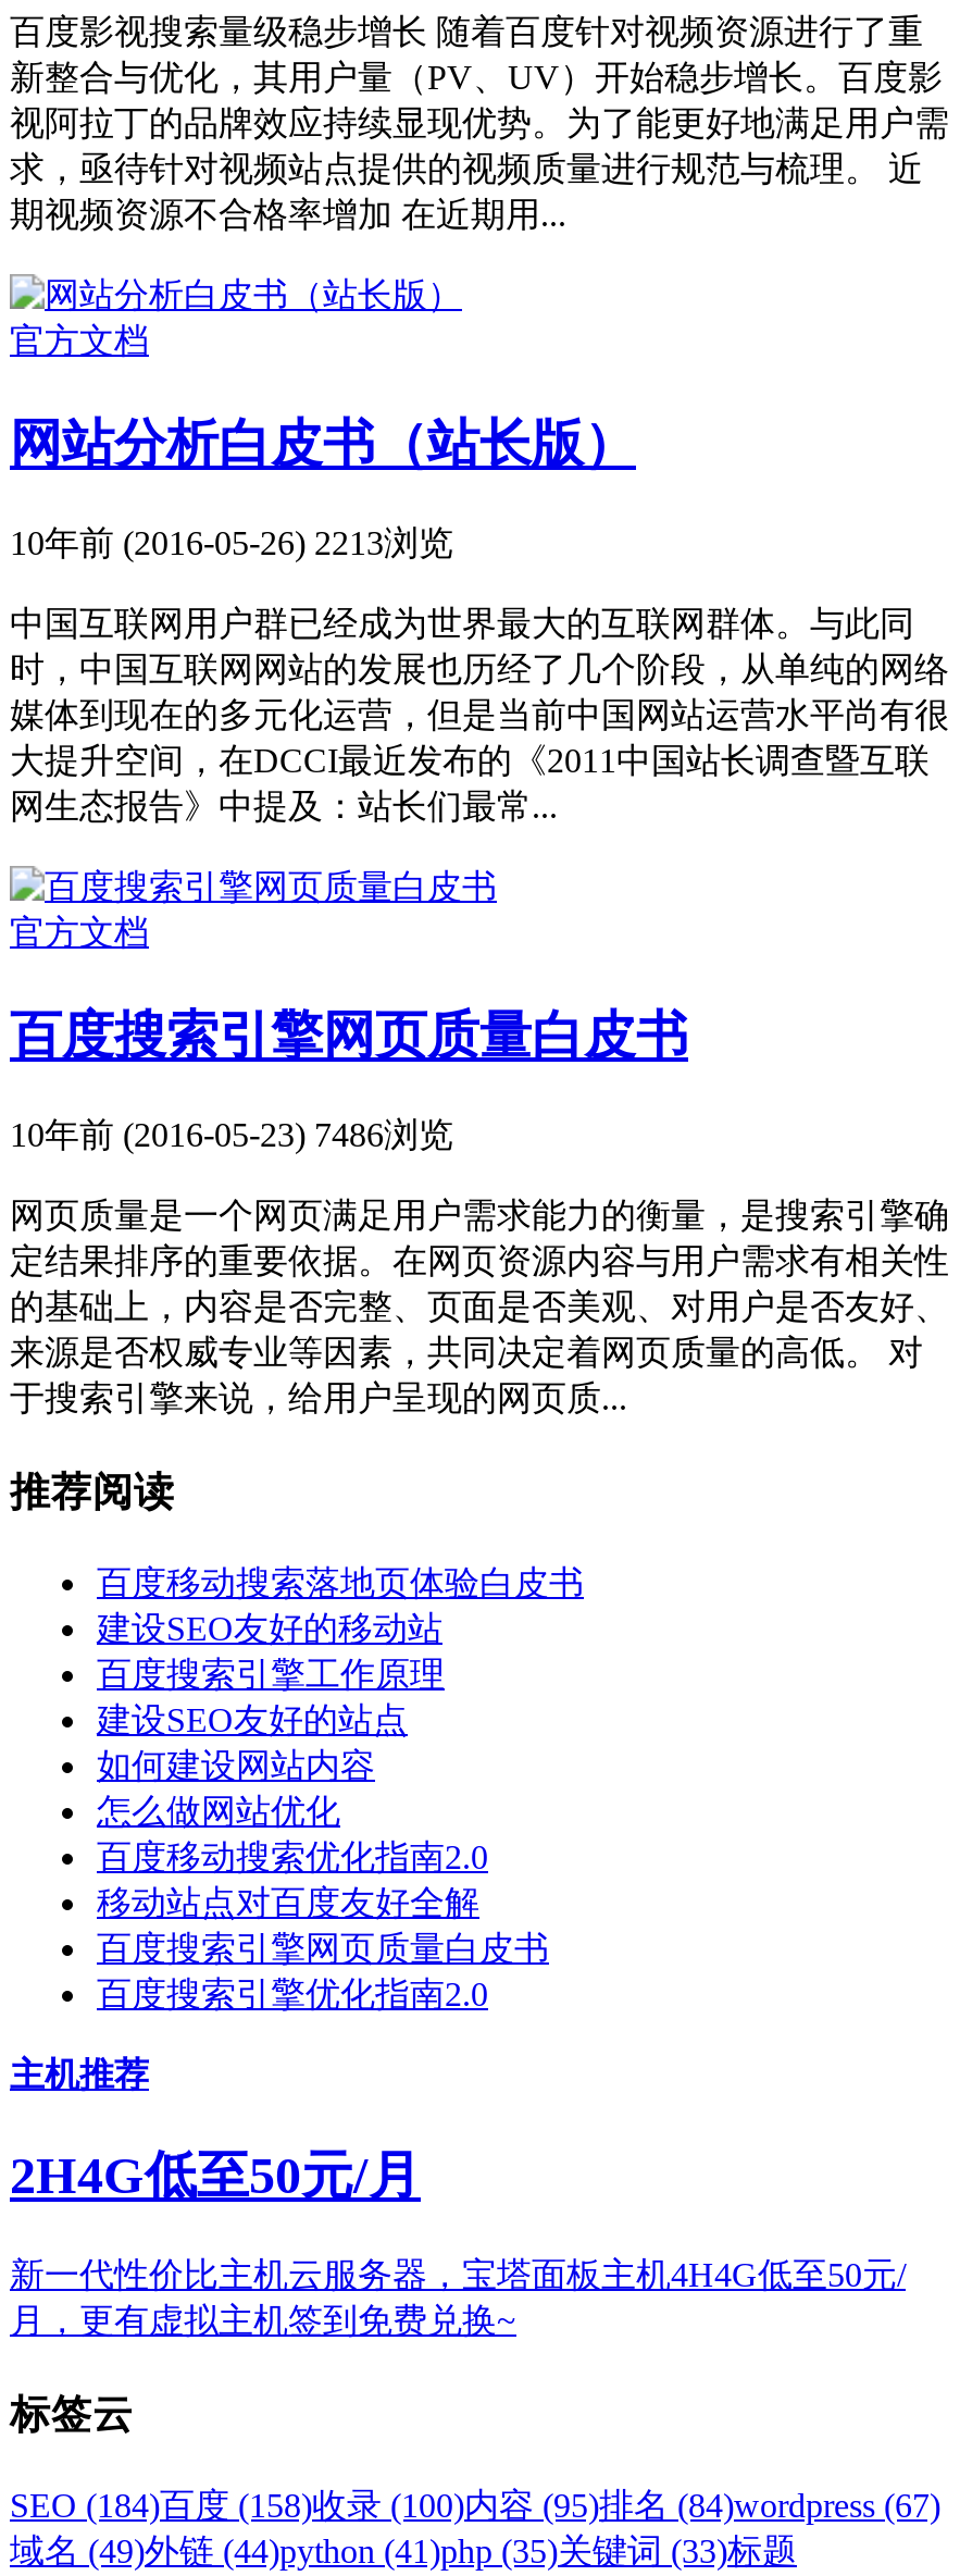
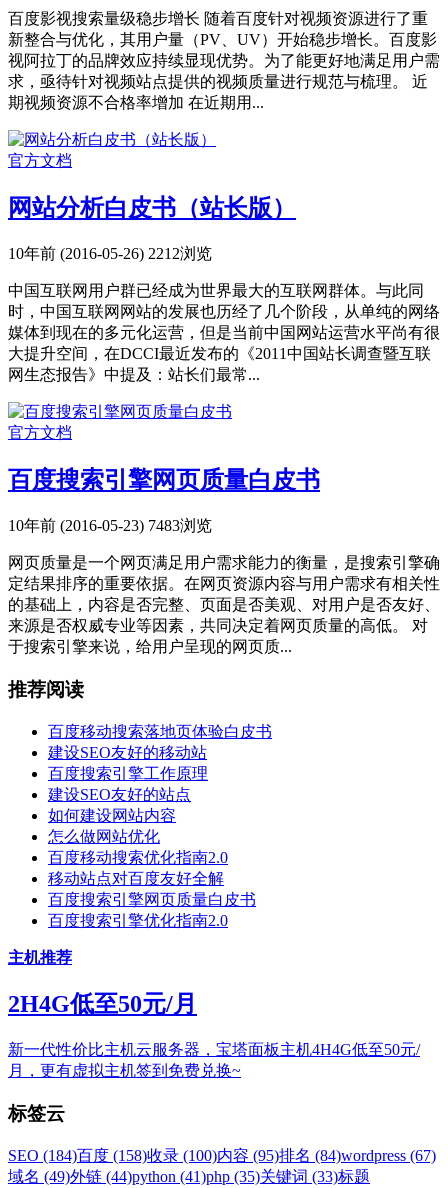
[10,525,453,562] 10年前 (2016-05-26) 2213浏览 -> [8,245,212,262] 10年前 (2016-05-26) 2212浏览
[10,1116,453,1153] 10年前 (2016-05-23) 7486浏览 -> [8,517,212,534] 10年前 (2016-05-23) 7483浏览

